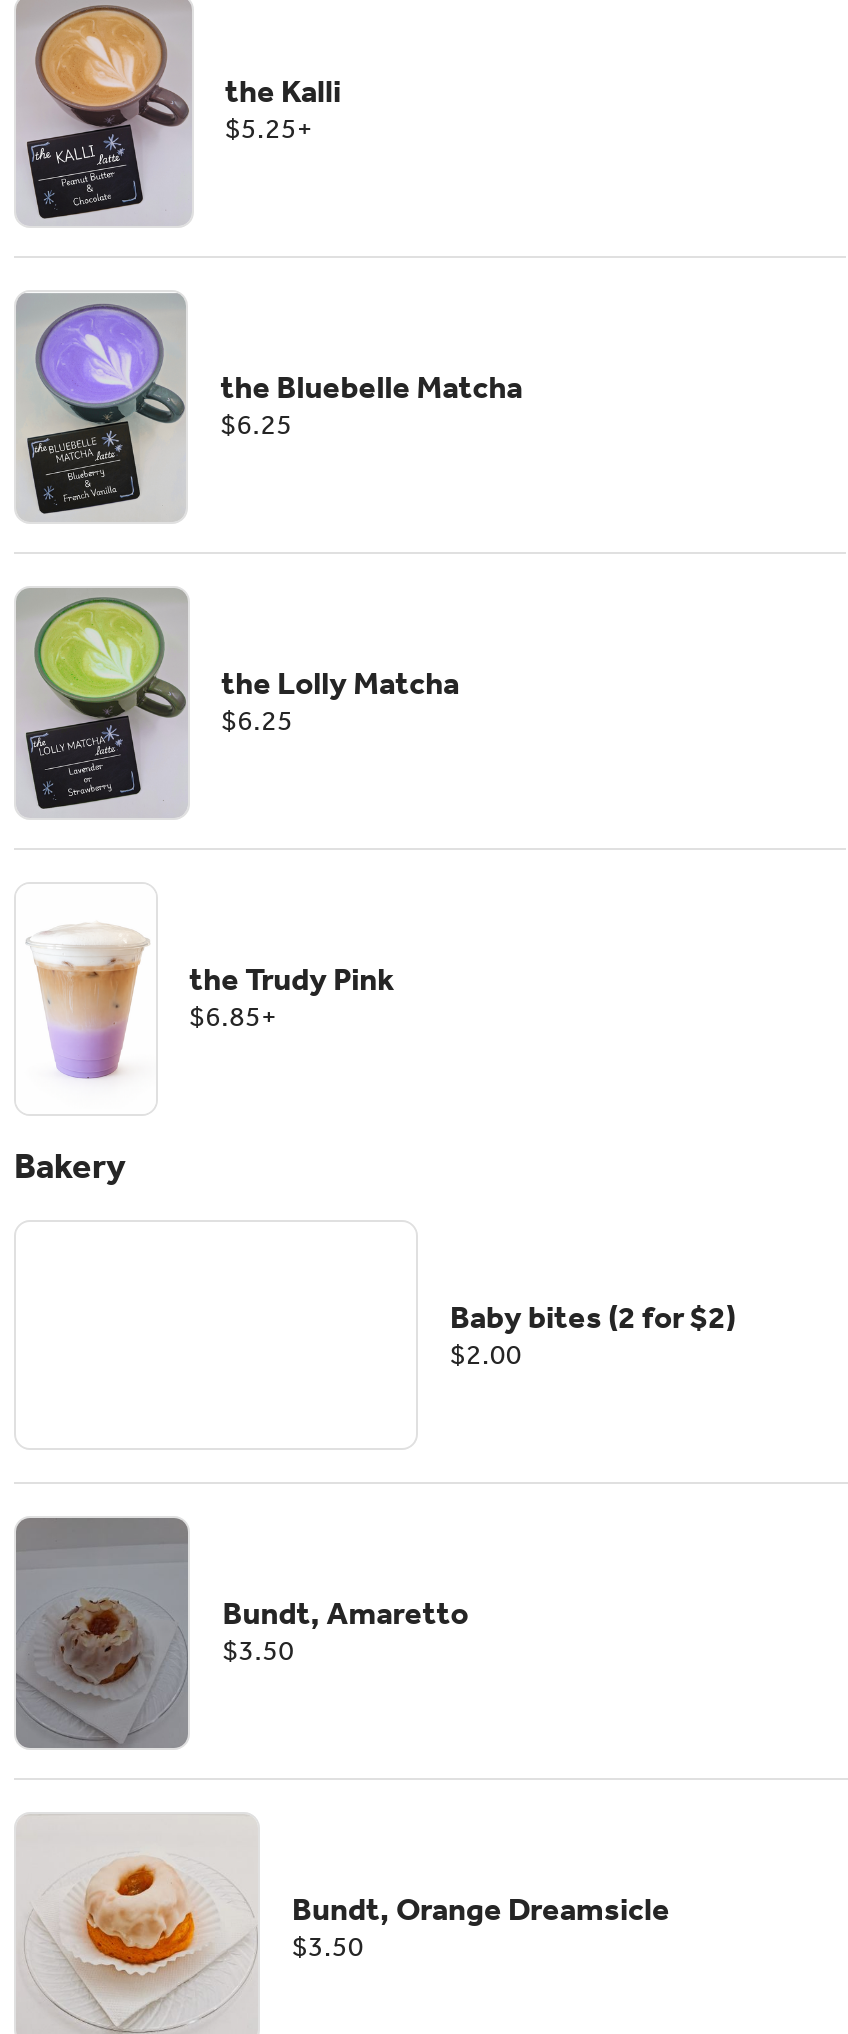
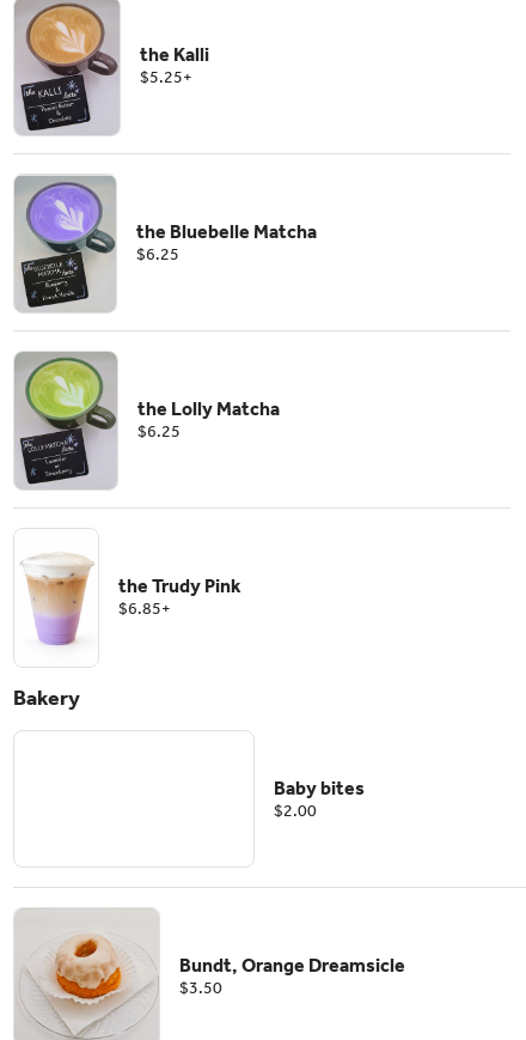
[450,1298,736,1336] Baby bites (2 for $2) -> [274,777,365,799] Baby bites
[16,1518,468,1750] [image] | Bundt, Amaretto | $3.50 -> none

